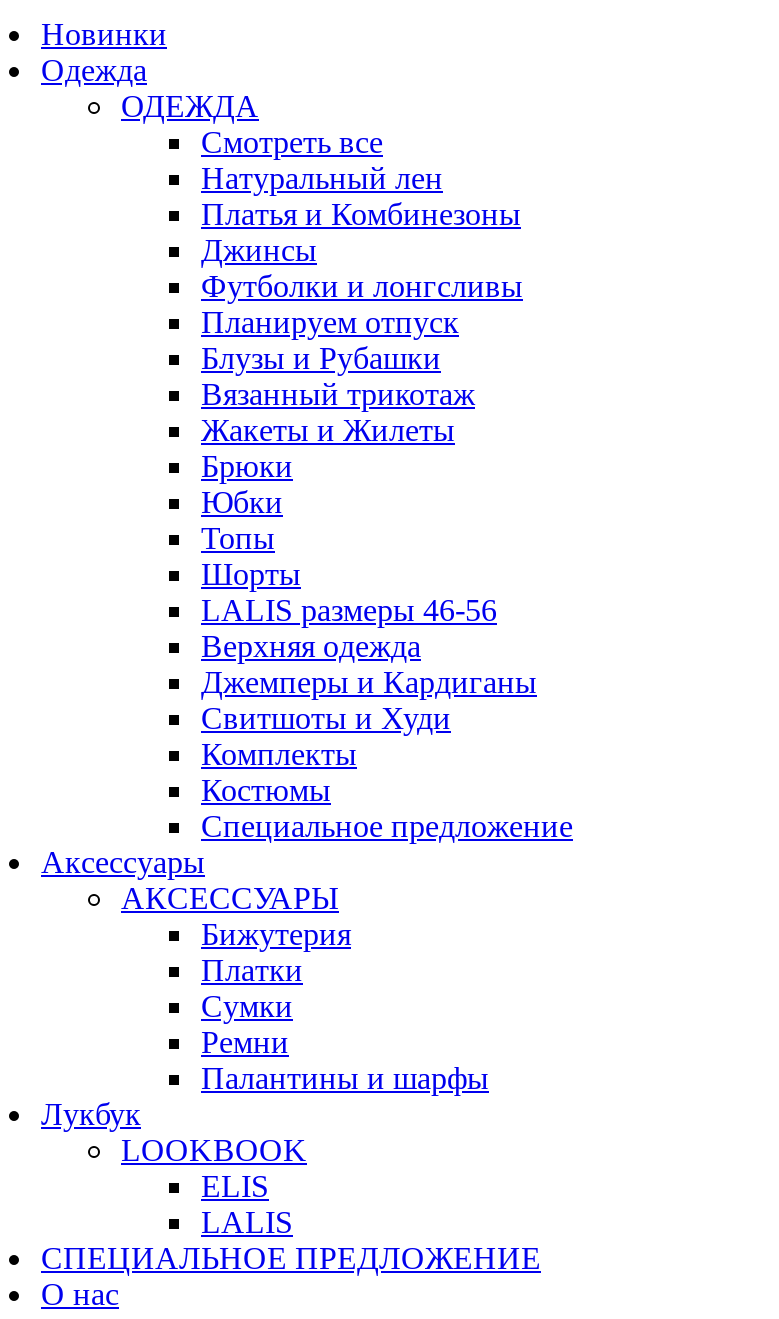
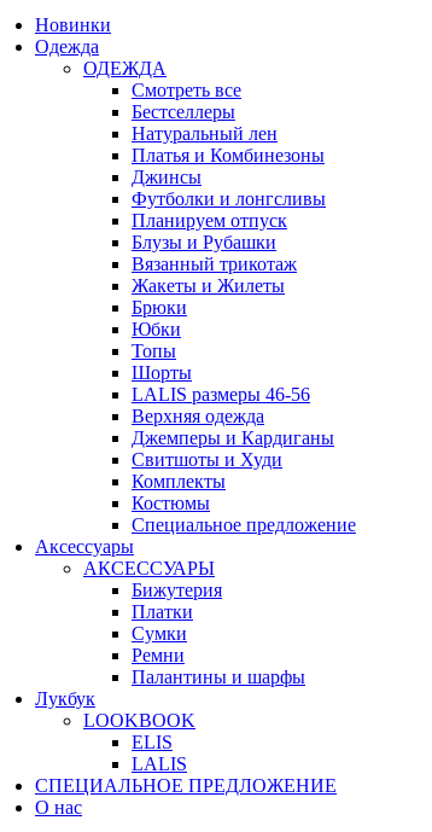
none -> [132,101,235,121] Бестселлеры

